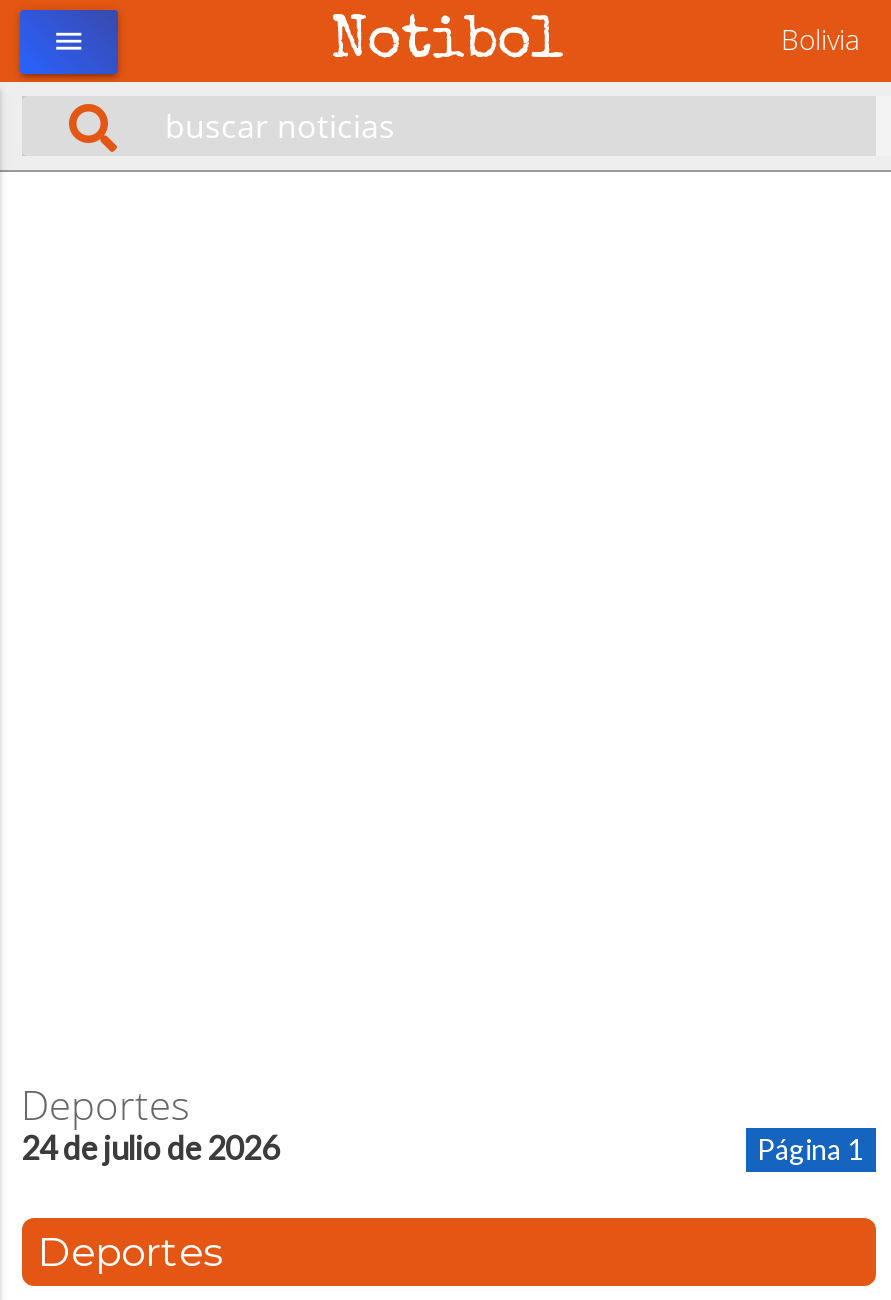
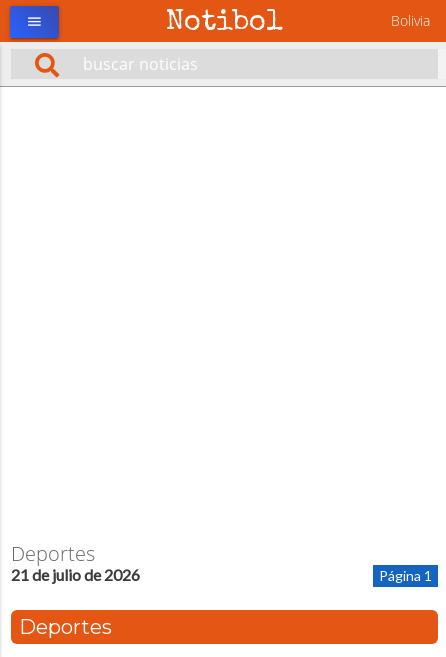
[21,1128,279,1166] 24 de julio de 2026 -> [10,565,139,584] 21 de julio de 2026

